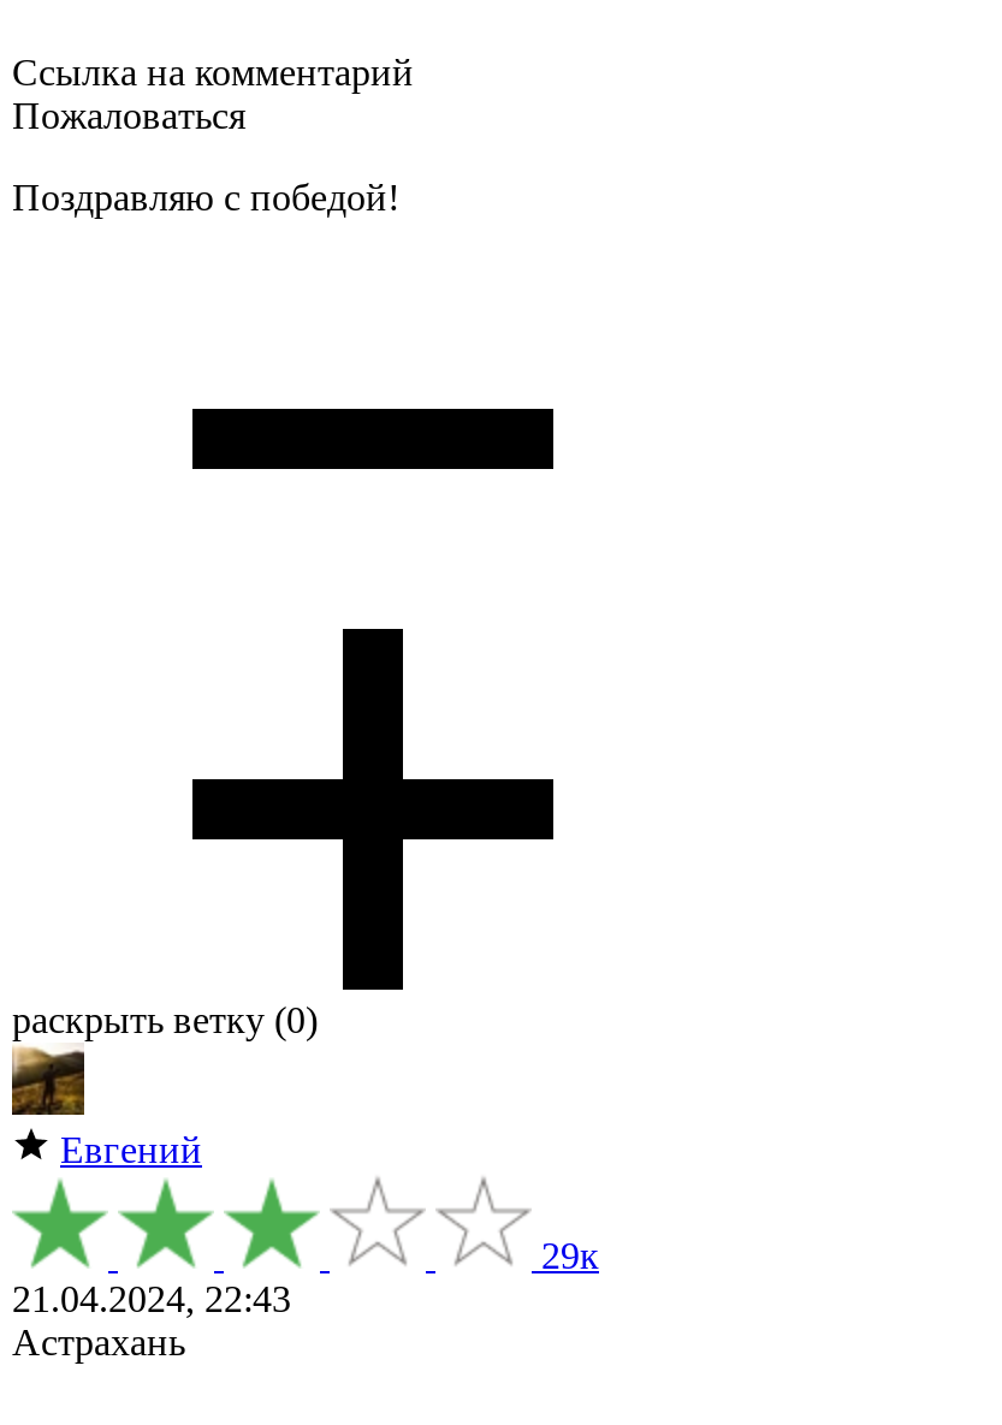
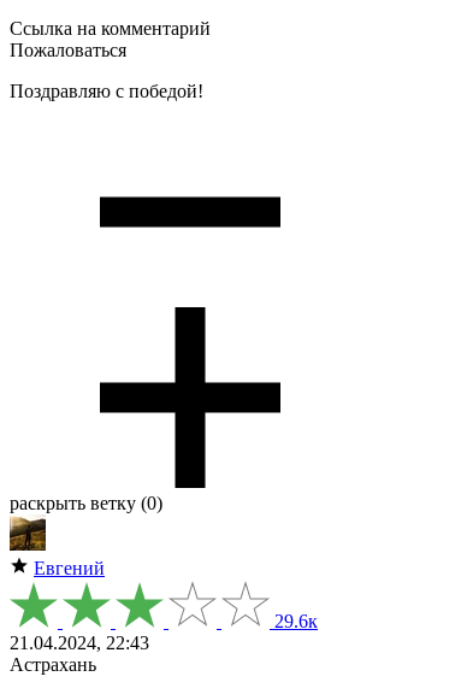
[532,1235,599,1276] 29к -> [270,611,318,631] 29.6к

